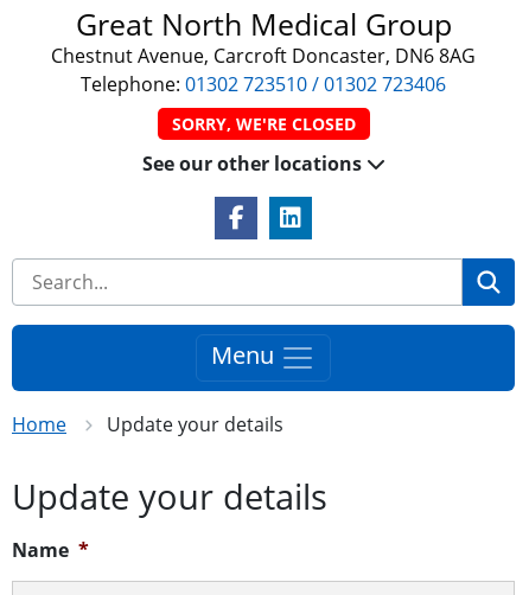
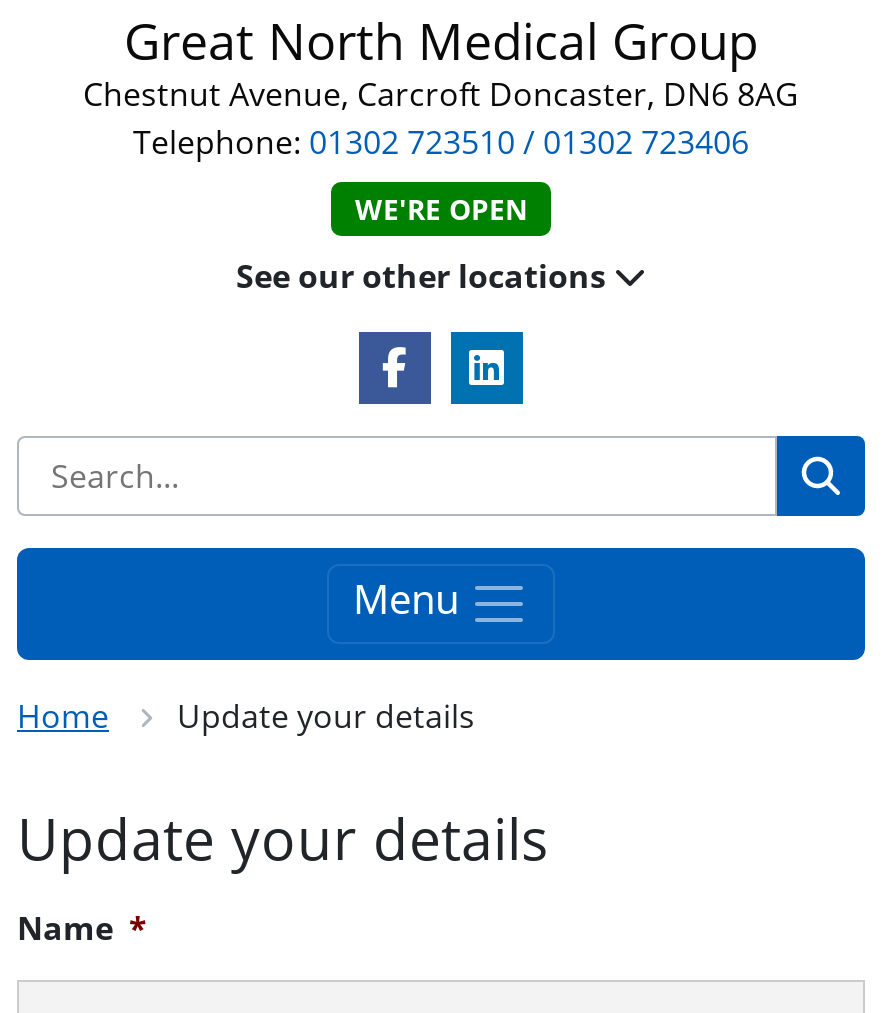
[171,113,355,135] SORRY, WE'RE CLOSED -> [355,190,527,228] WE'RE OPEN

